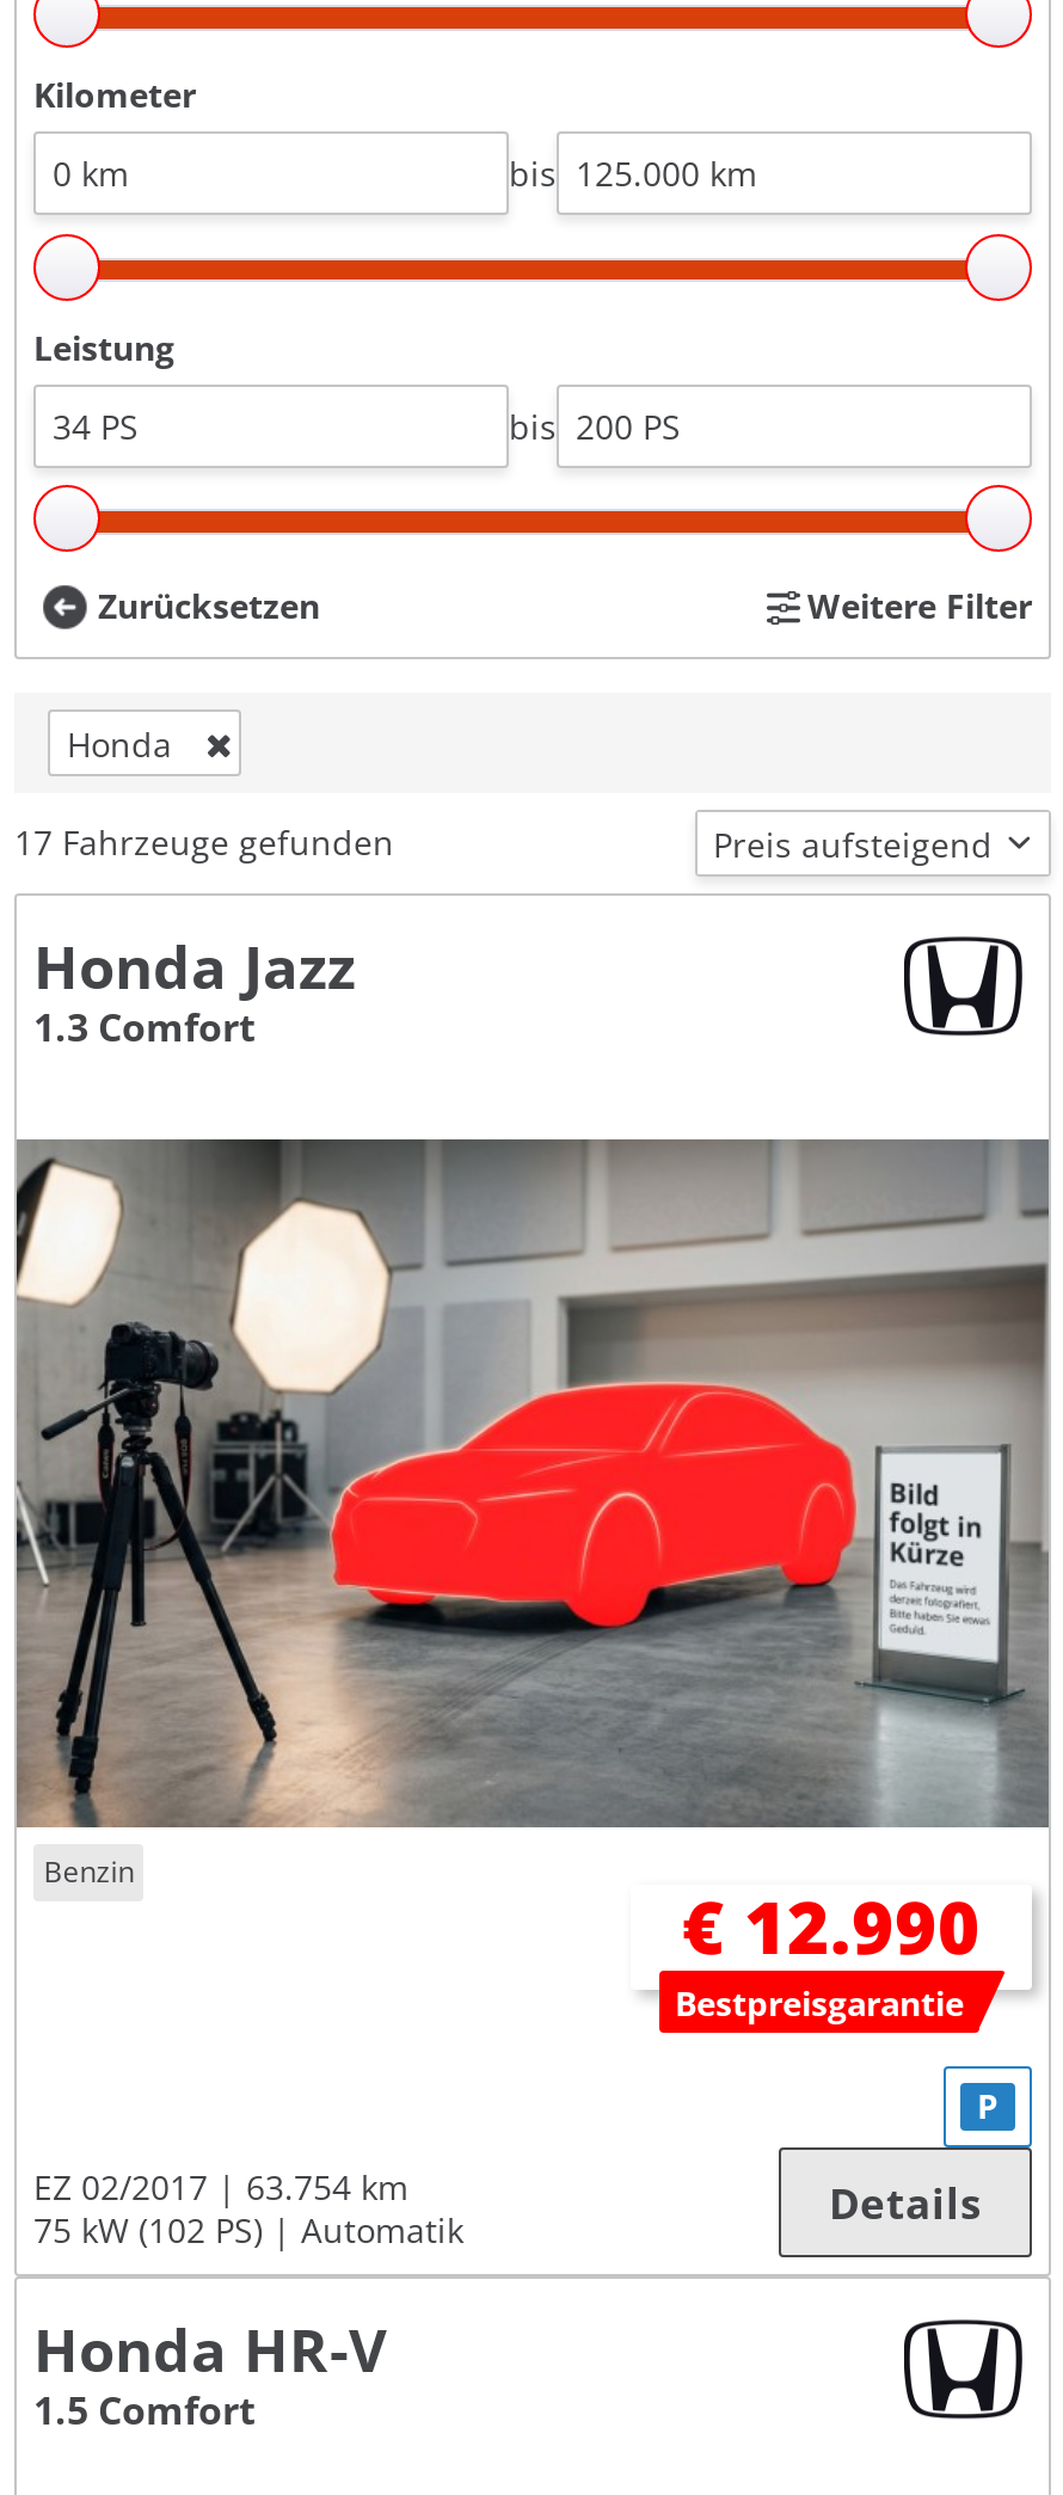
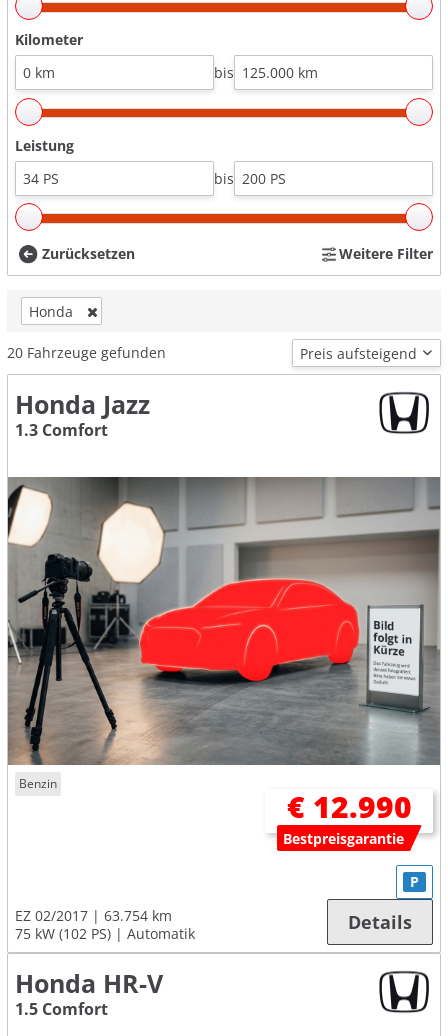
[14,820,394,866] 17 Fahrzeuge gefunden -> [7,343,166,362] 20 Fahrzeuge gefunden

